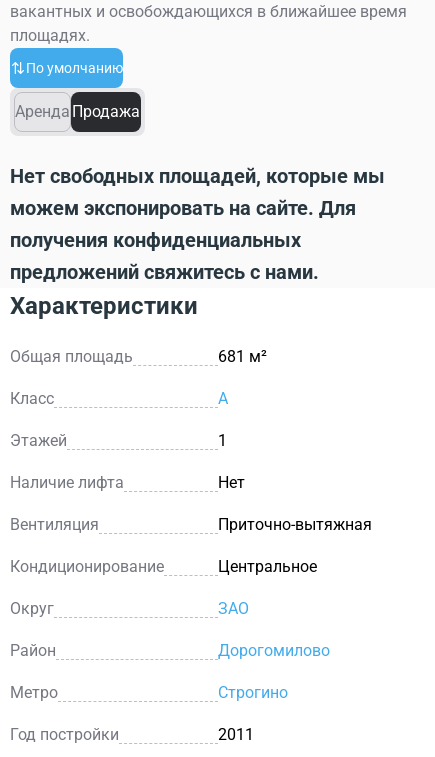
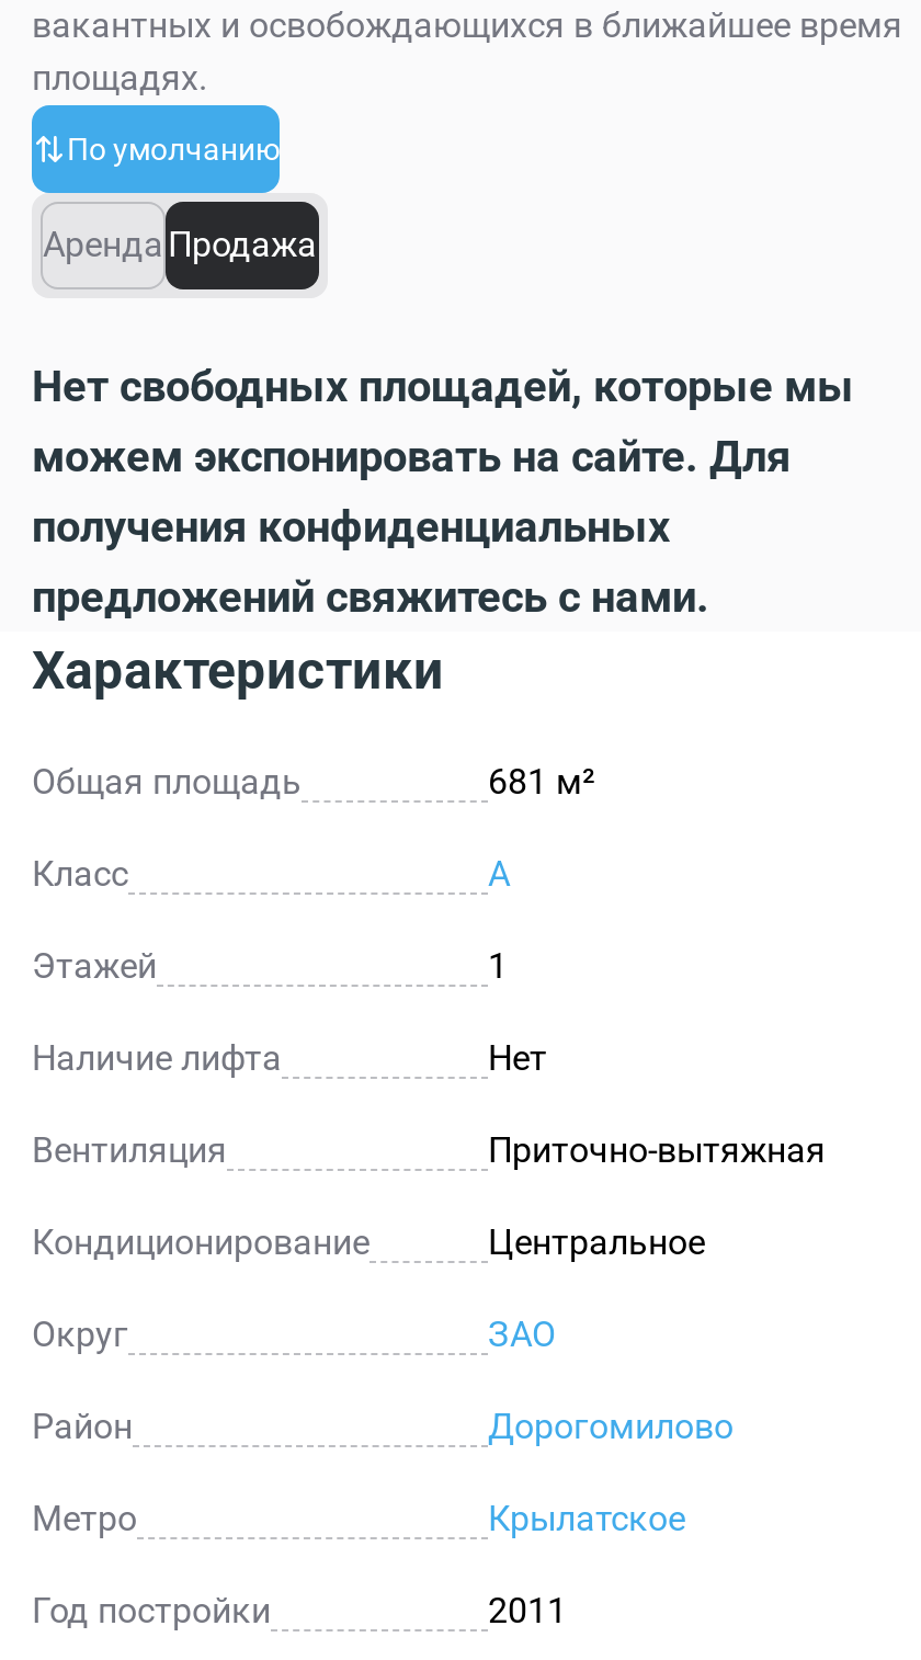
[218,683,288,702] Строгино -> [488,1499,685,1540] Крылатское

